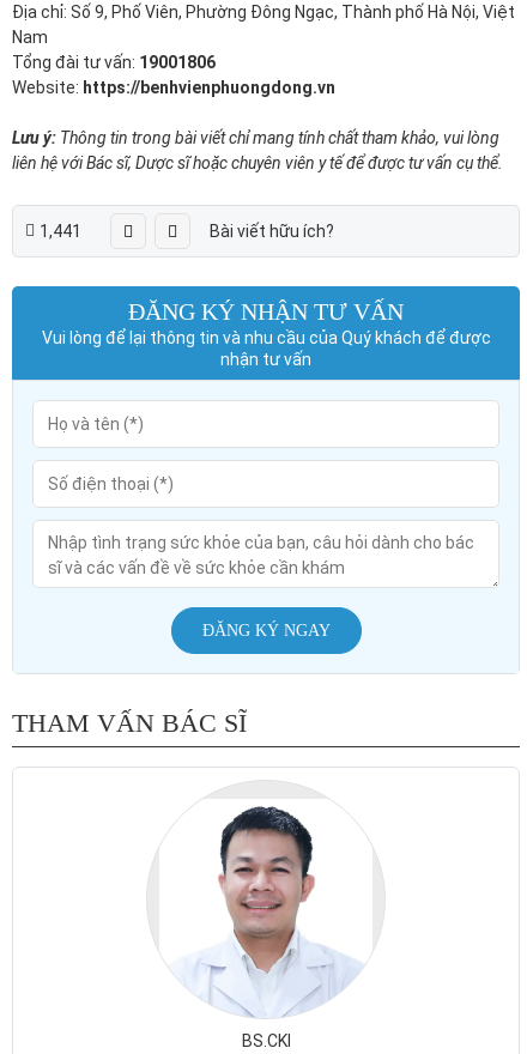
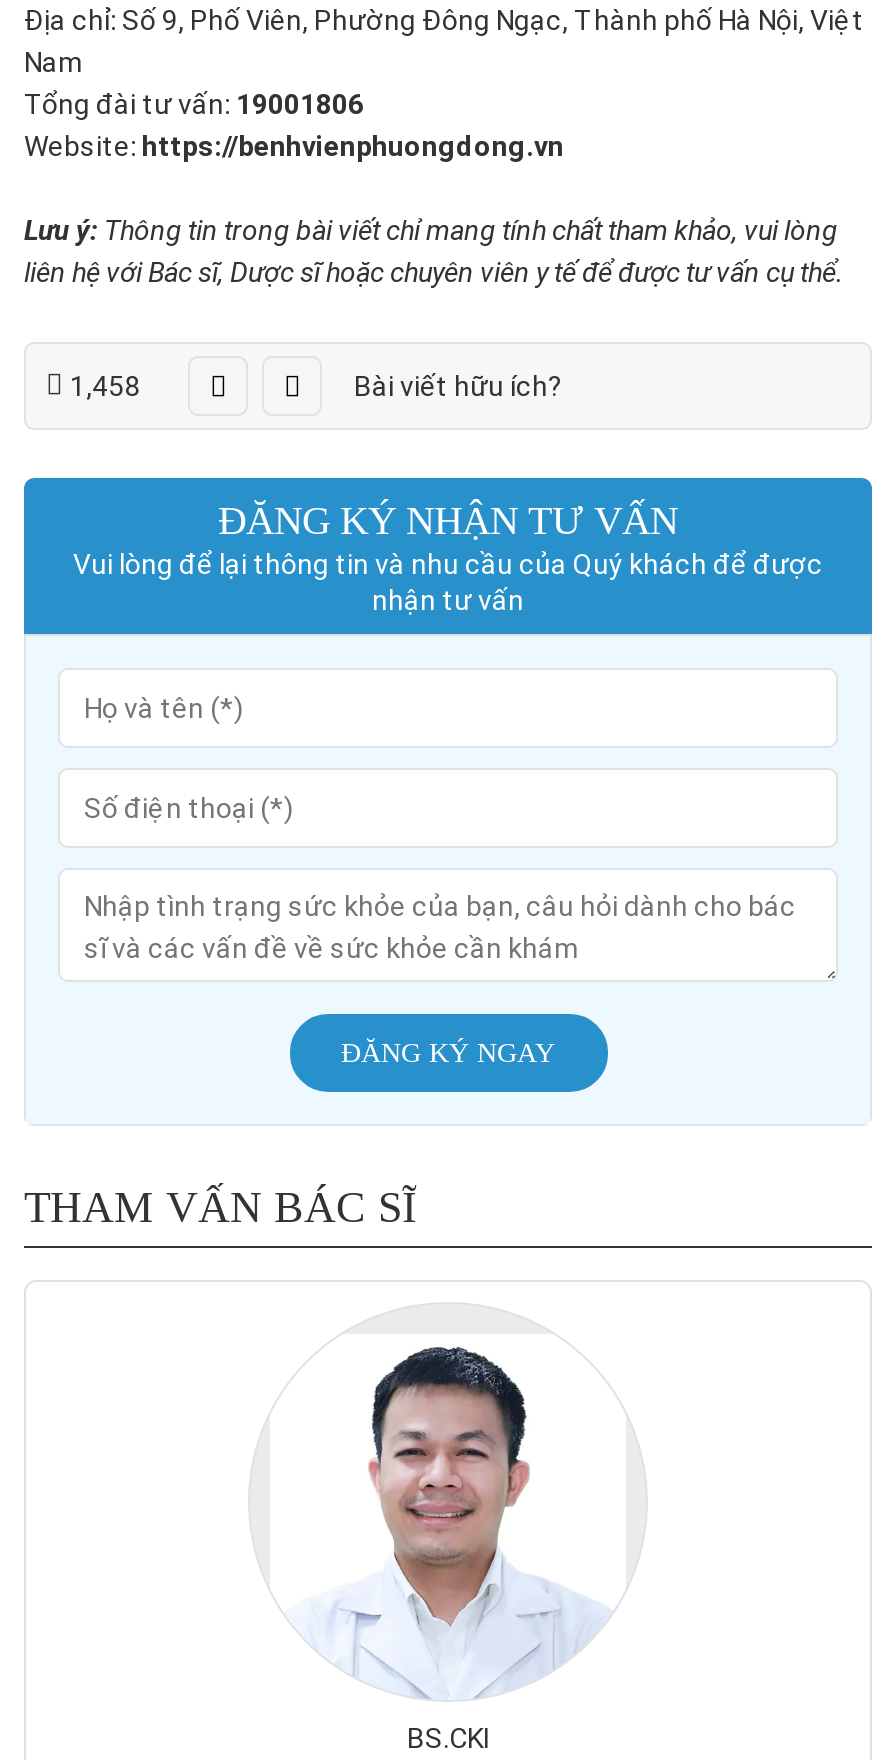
[40,221,81,240] 1,441 -> [70,369,140,401] 1,458

